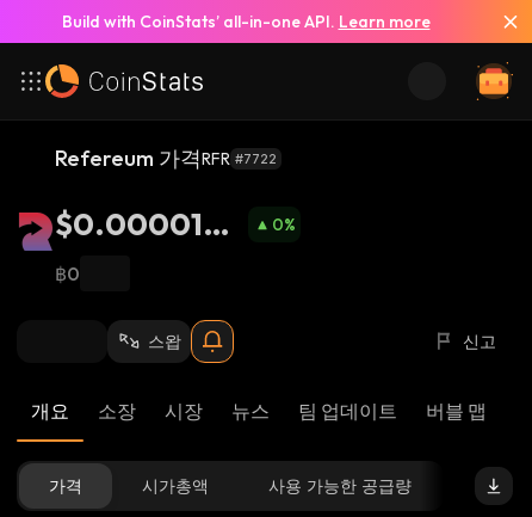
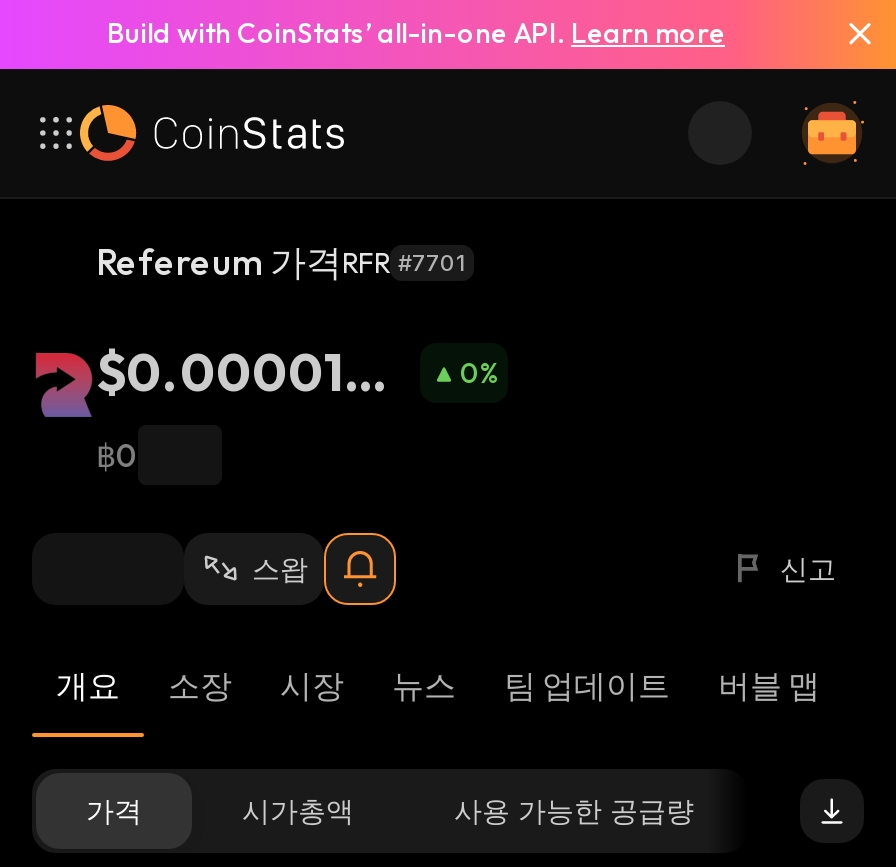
[55,144,277,172] Refereum 가격RFR #7722 -> [96,239,466,285] Refereum 가격RFR #7701

